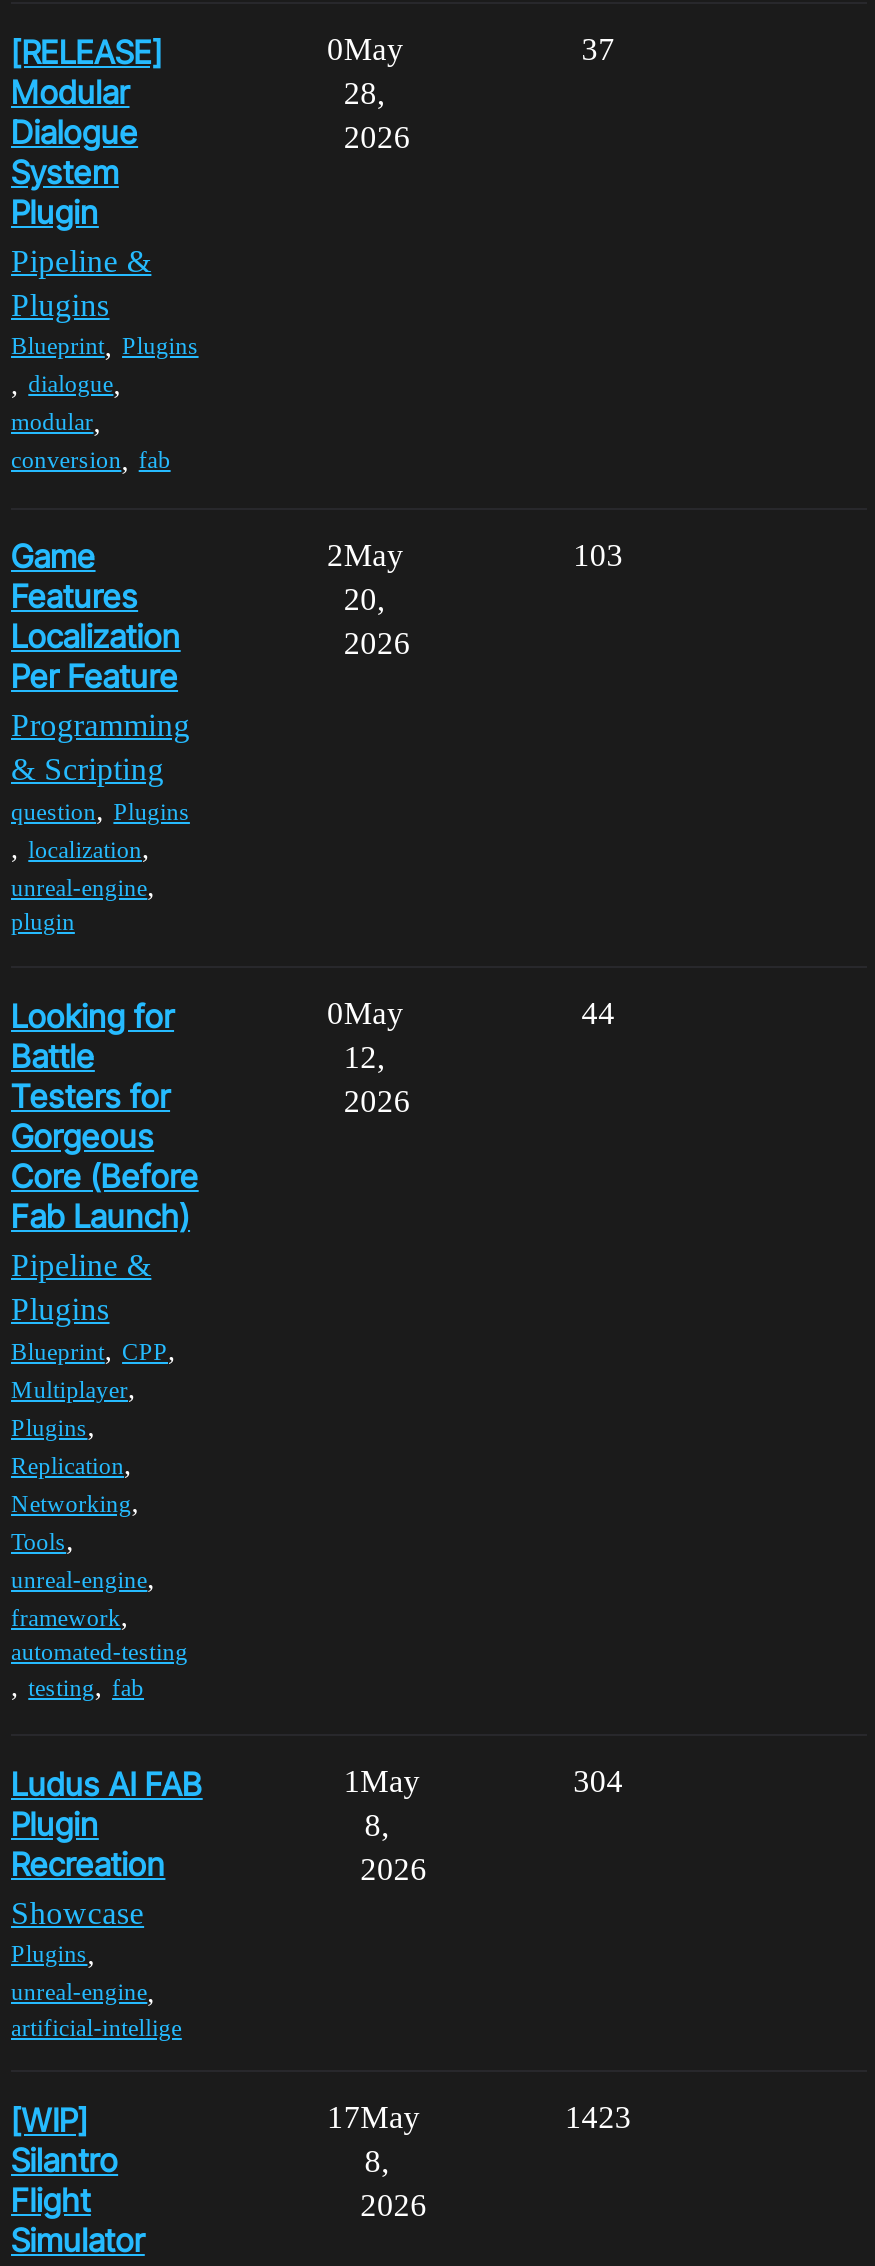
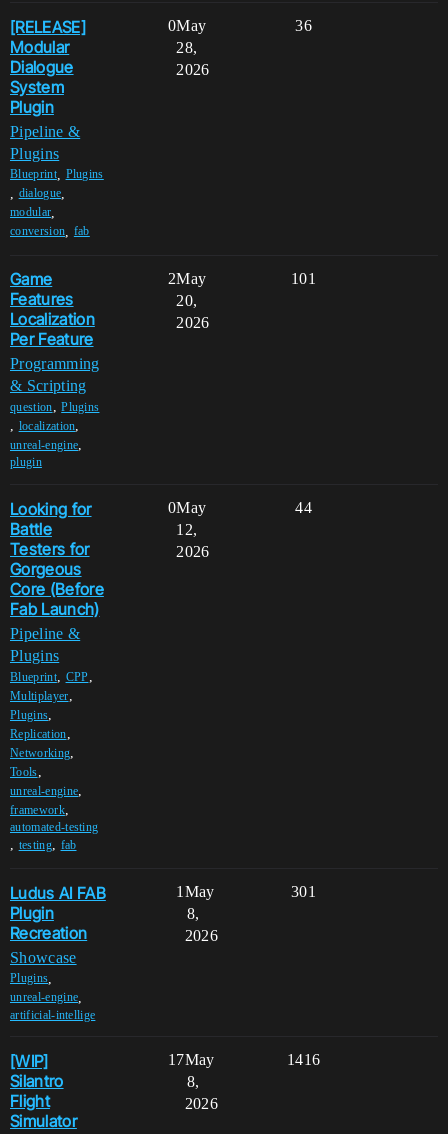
[582,32,615,66] 37 -> [295,17,312,34] 36
[573,537,623,571] 103 -> [291,270,316,287] 101
[573,1764,623,1798] 304 -> [291,883,316,900] 301
[565,2101,631,2135] 1423 -> [287,1051,320,1068] 1416

